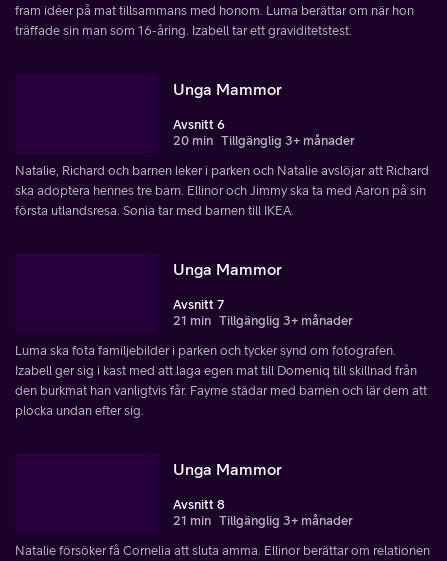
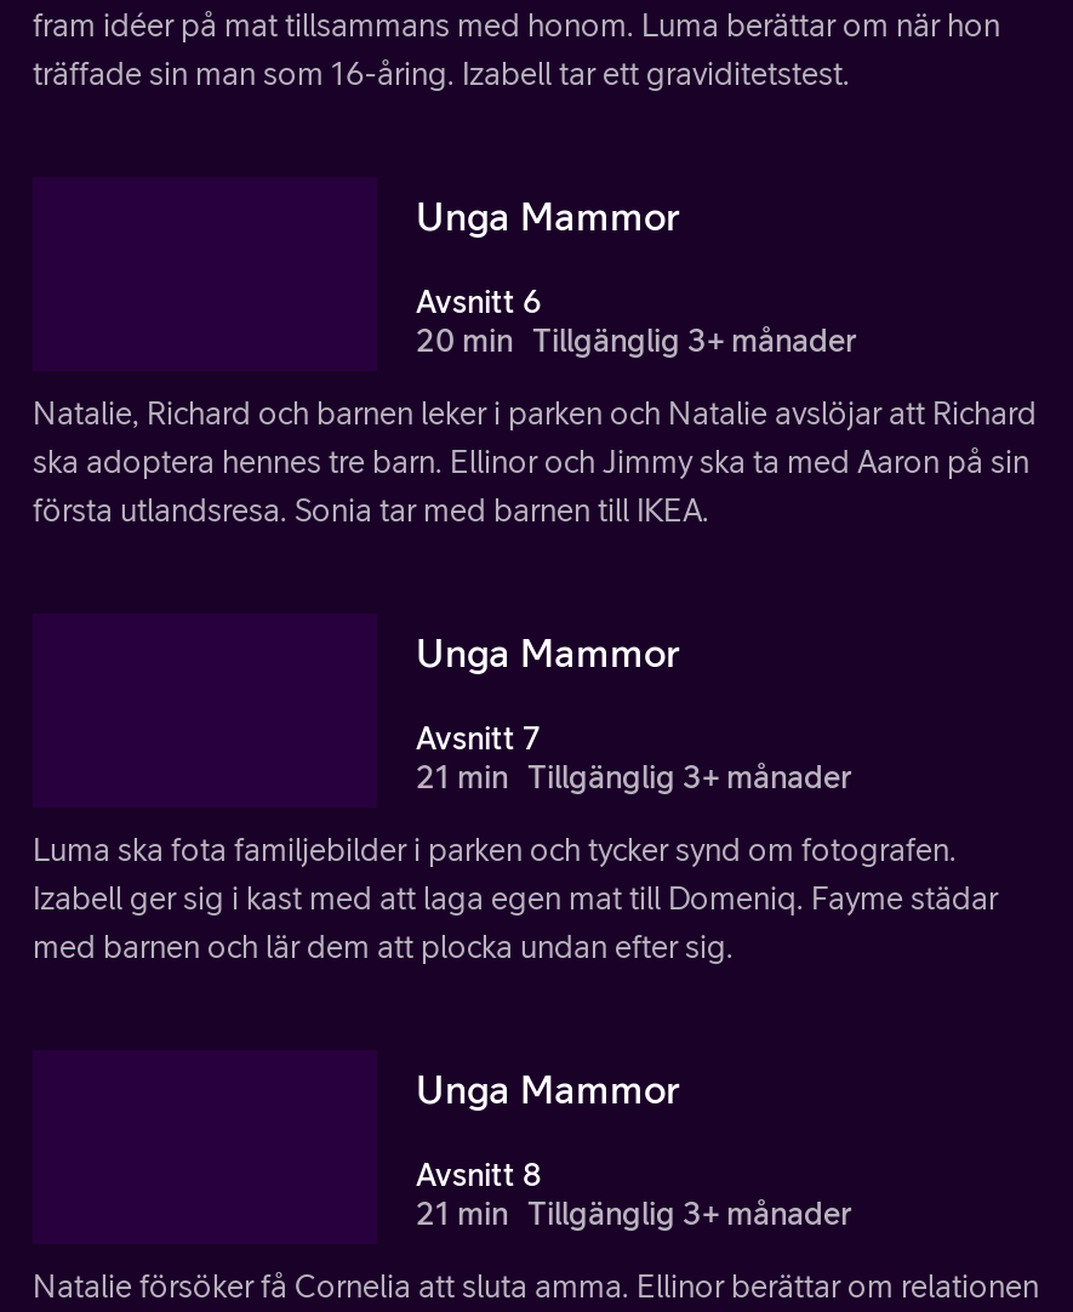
[15,363,427,418] Izabell ger sig i kast med att laga egen mat till Domeniq till skillnad från | den burkmat han vanligtvis får. Fayme städar med barnen och lär dem att | plocka undan efter sig. -> [33,881,998,965] Izabell ger sig i kast med att laga egen mat till Domeniq. Fayme städar | med barnen och lär dem att plocka undan efter sig.

